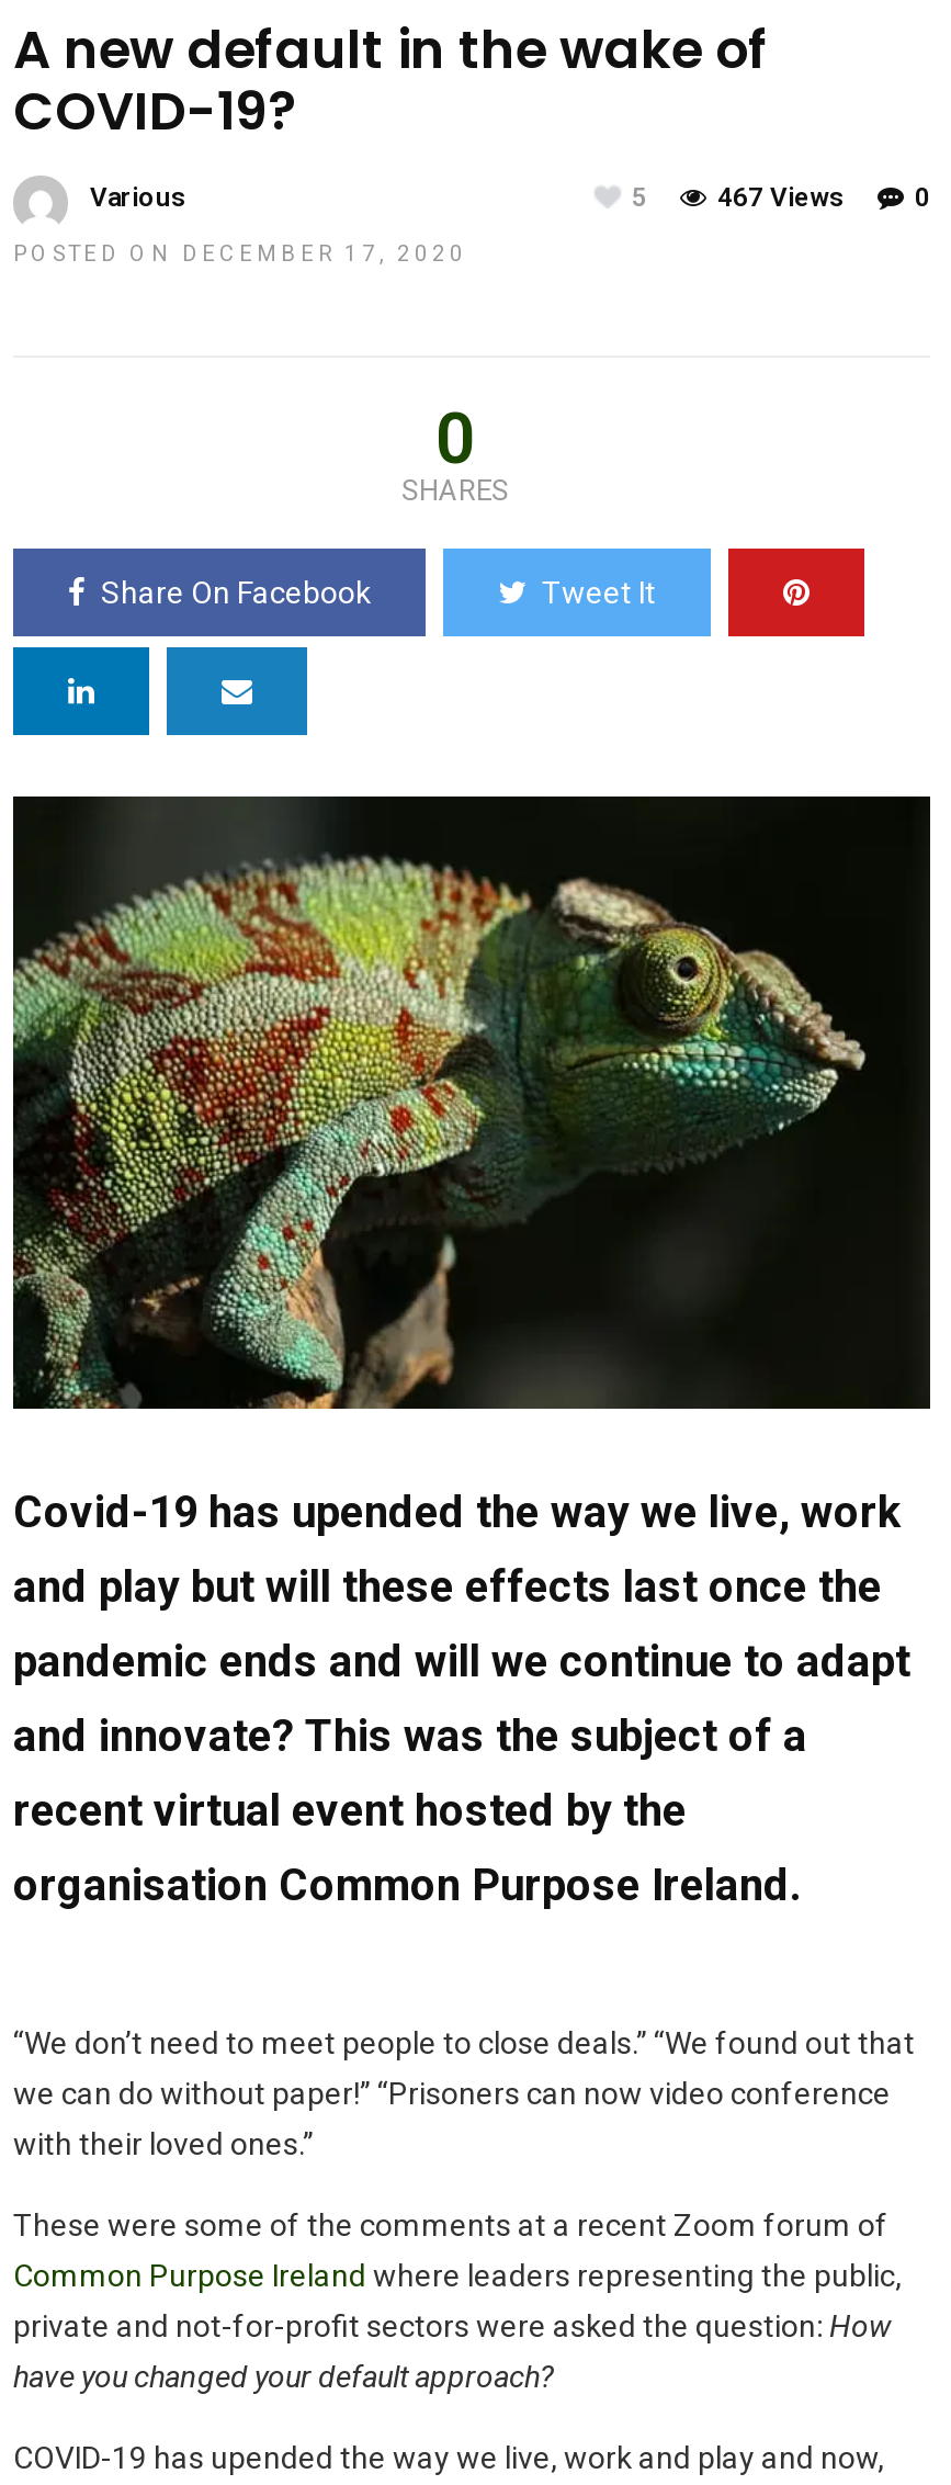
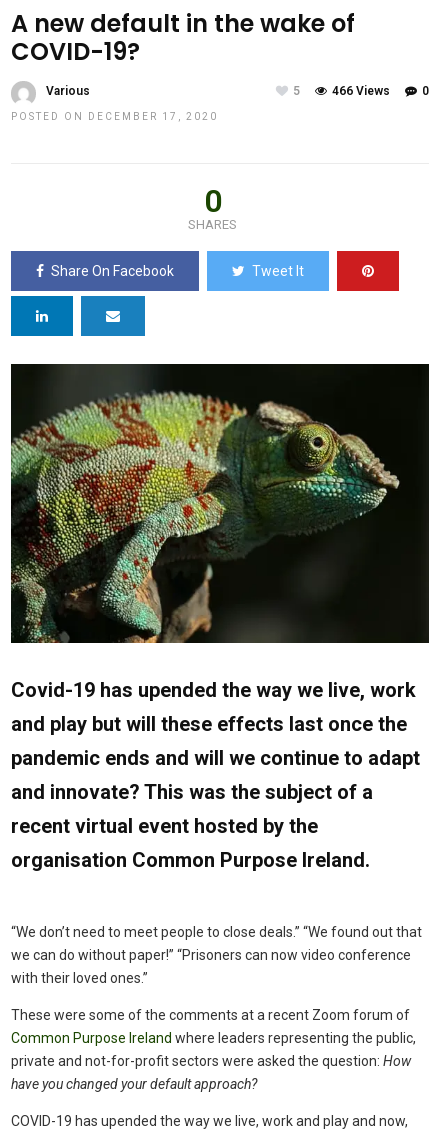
[717,182,845,213] 467 Views -> [332,84,390,98] 466 Views

